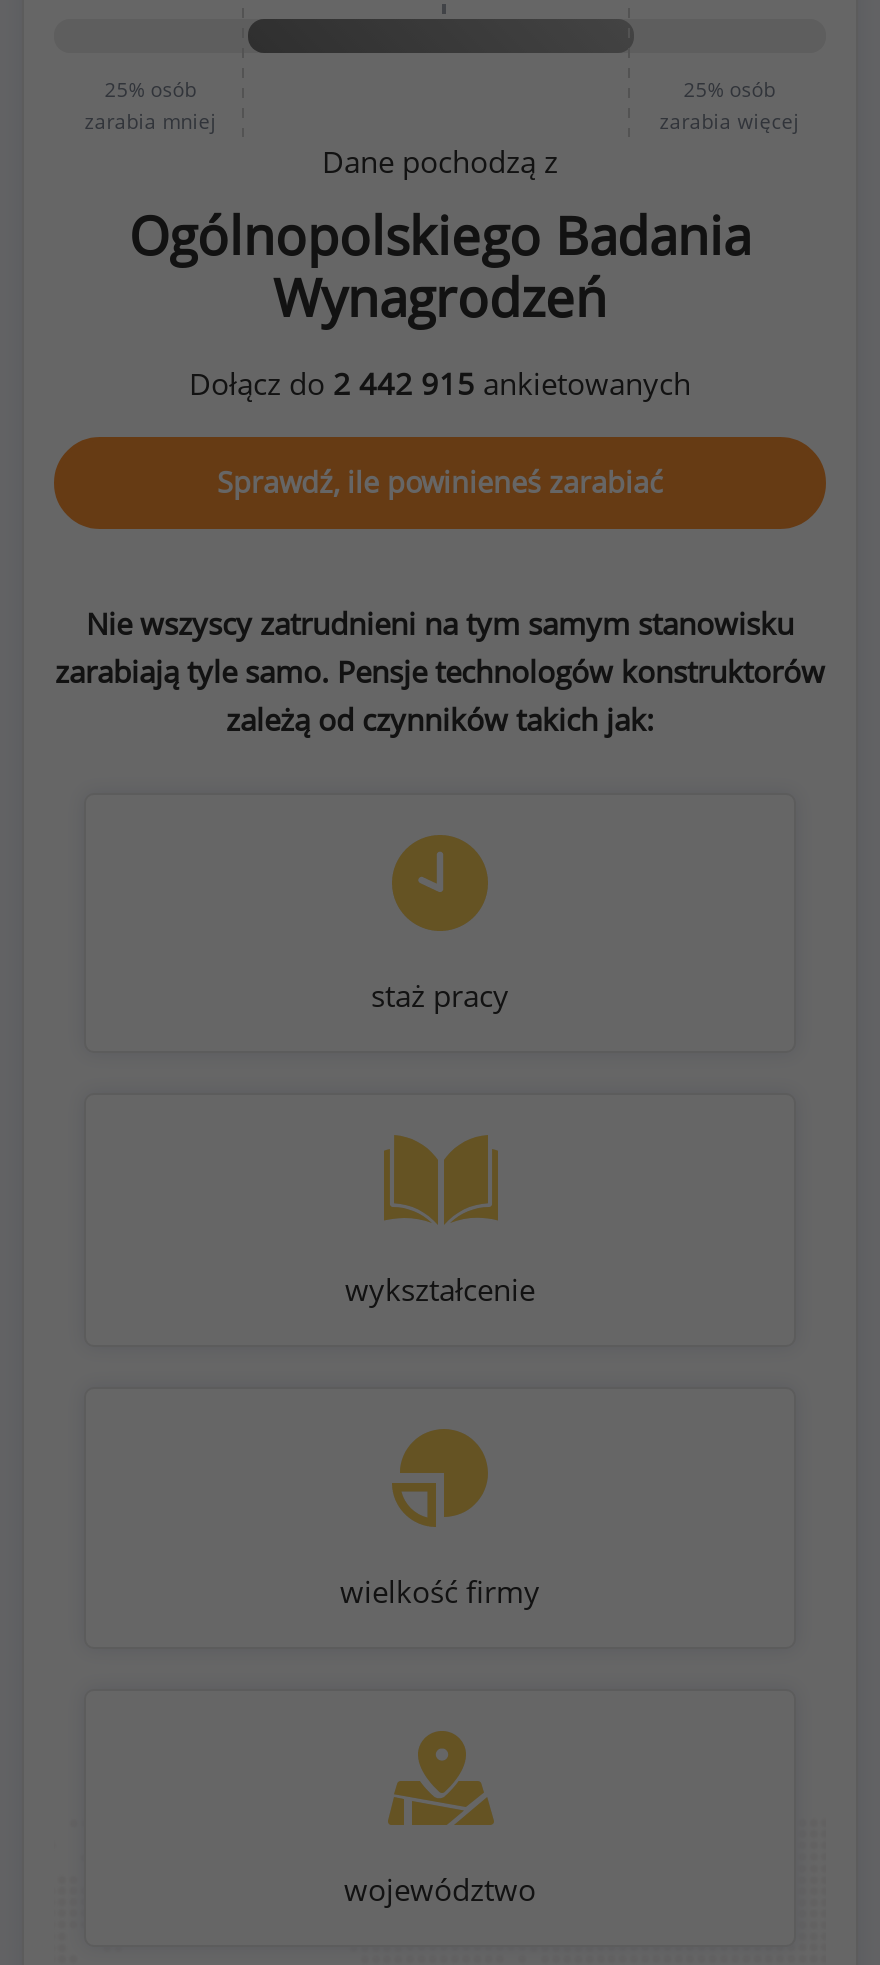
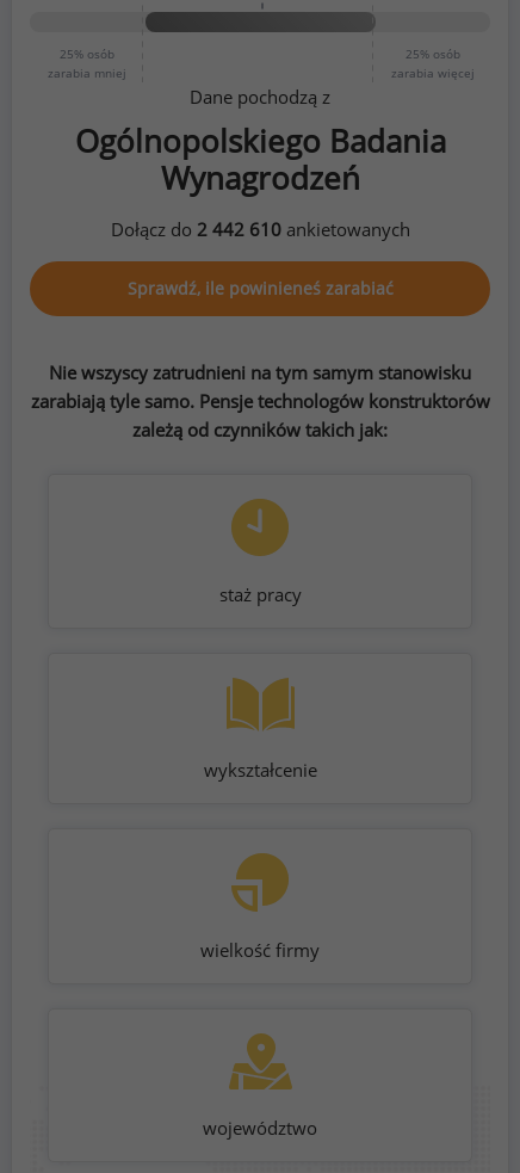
[189,363,691,403] Dołącz do 2 442 915 ankietowanych -> [110,217,410,241] Dołącz do 2 442 610 ankietowanych

